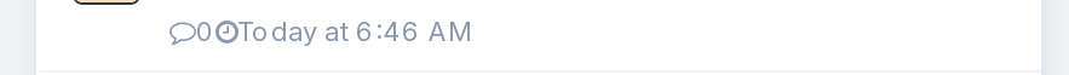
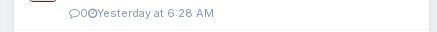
[237,15,472,48] Today at 6:46 AM -> [97,6,214,20] Yesterday at 6:28 AM

